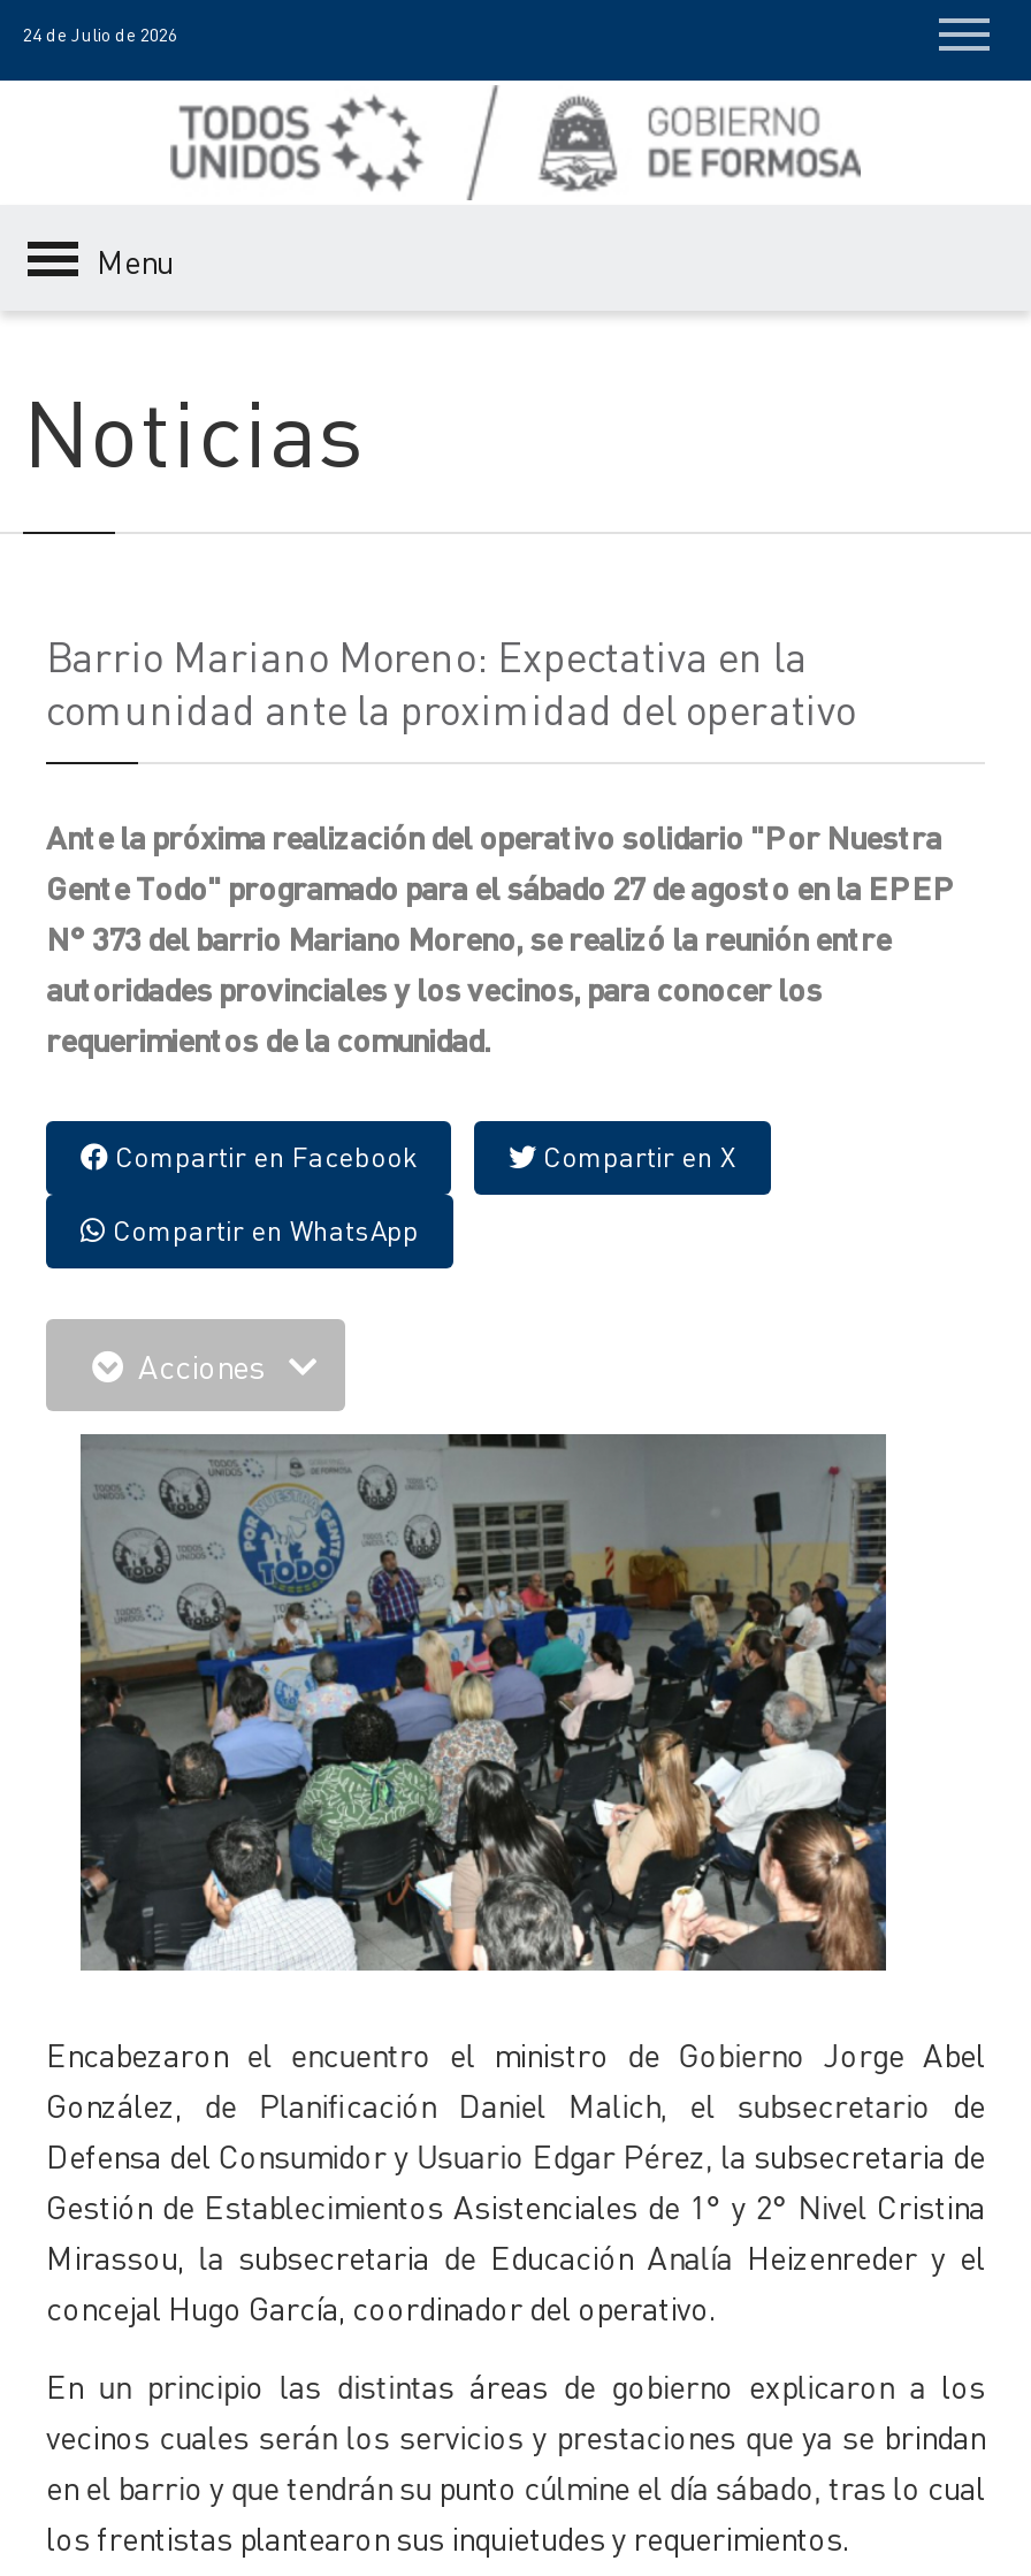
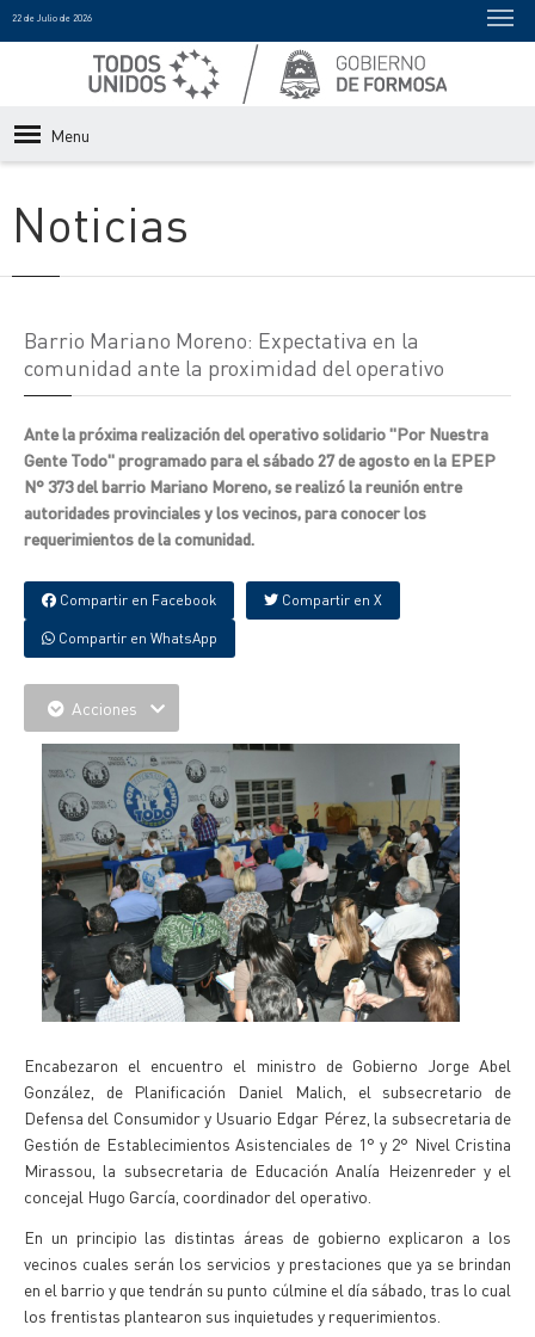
[23,23,177,46] 24 de Julio de 2026 -> [12,12,92,24] 22 de Julio de 2026

